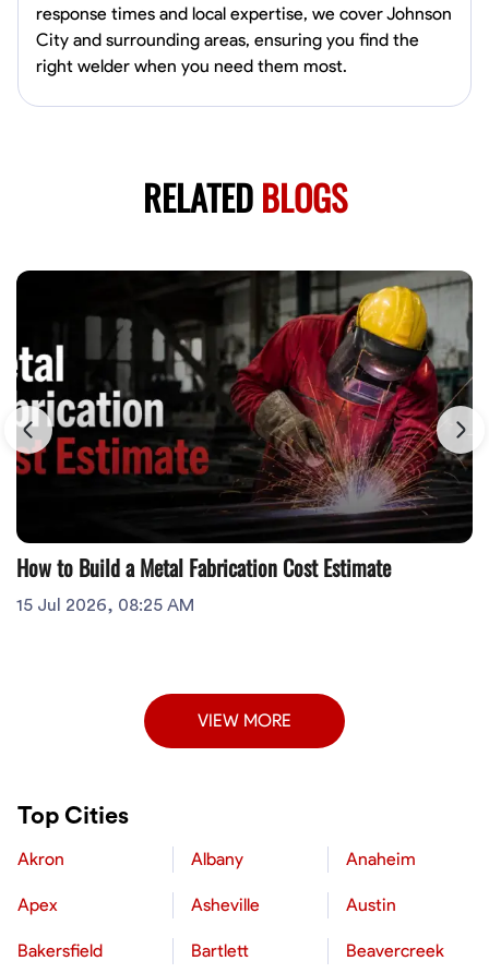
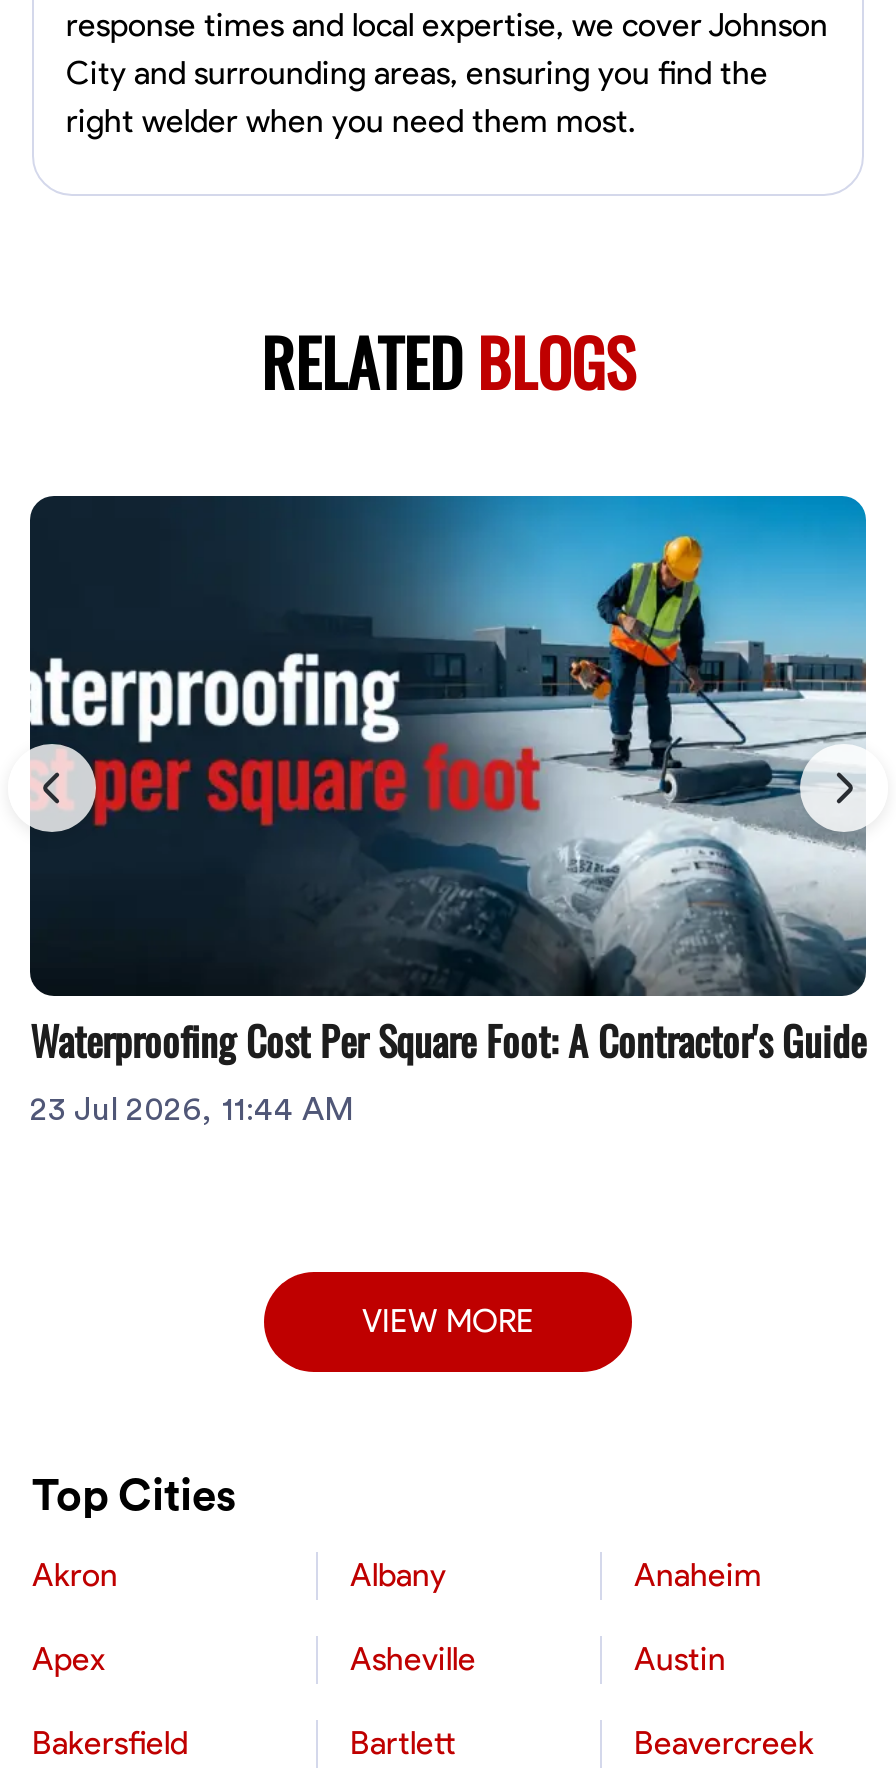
[15,269,474,614] [image] | How to Build a Metal Fabrication Cost Estimate | 15 Jul 2026, 08:25 AM -> [28,494,868,1126] [image] | Waterproofing Cost Per Square Foot: A Contractor's Guide | 23 Jul 2026, 11:44 AM

